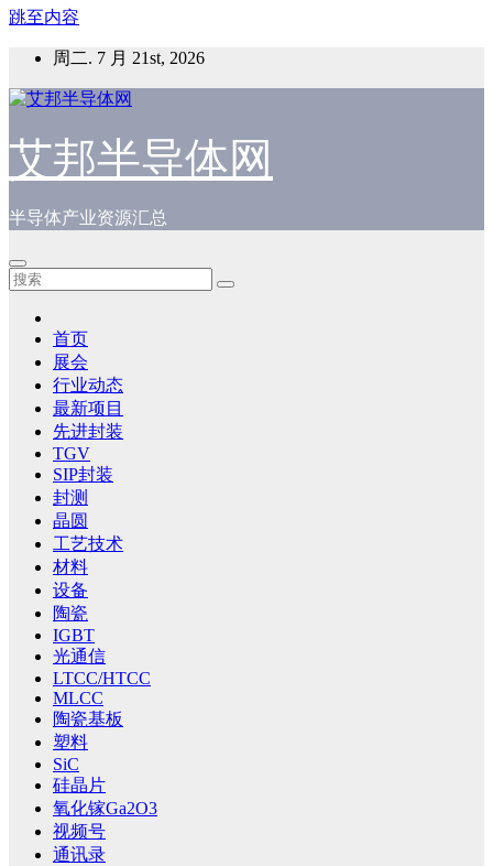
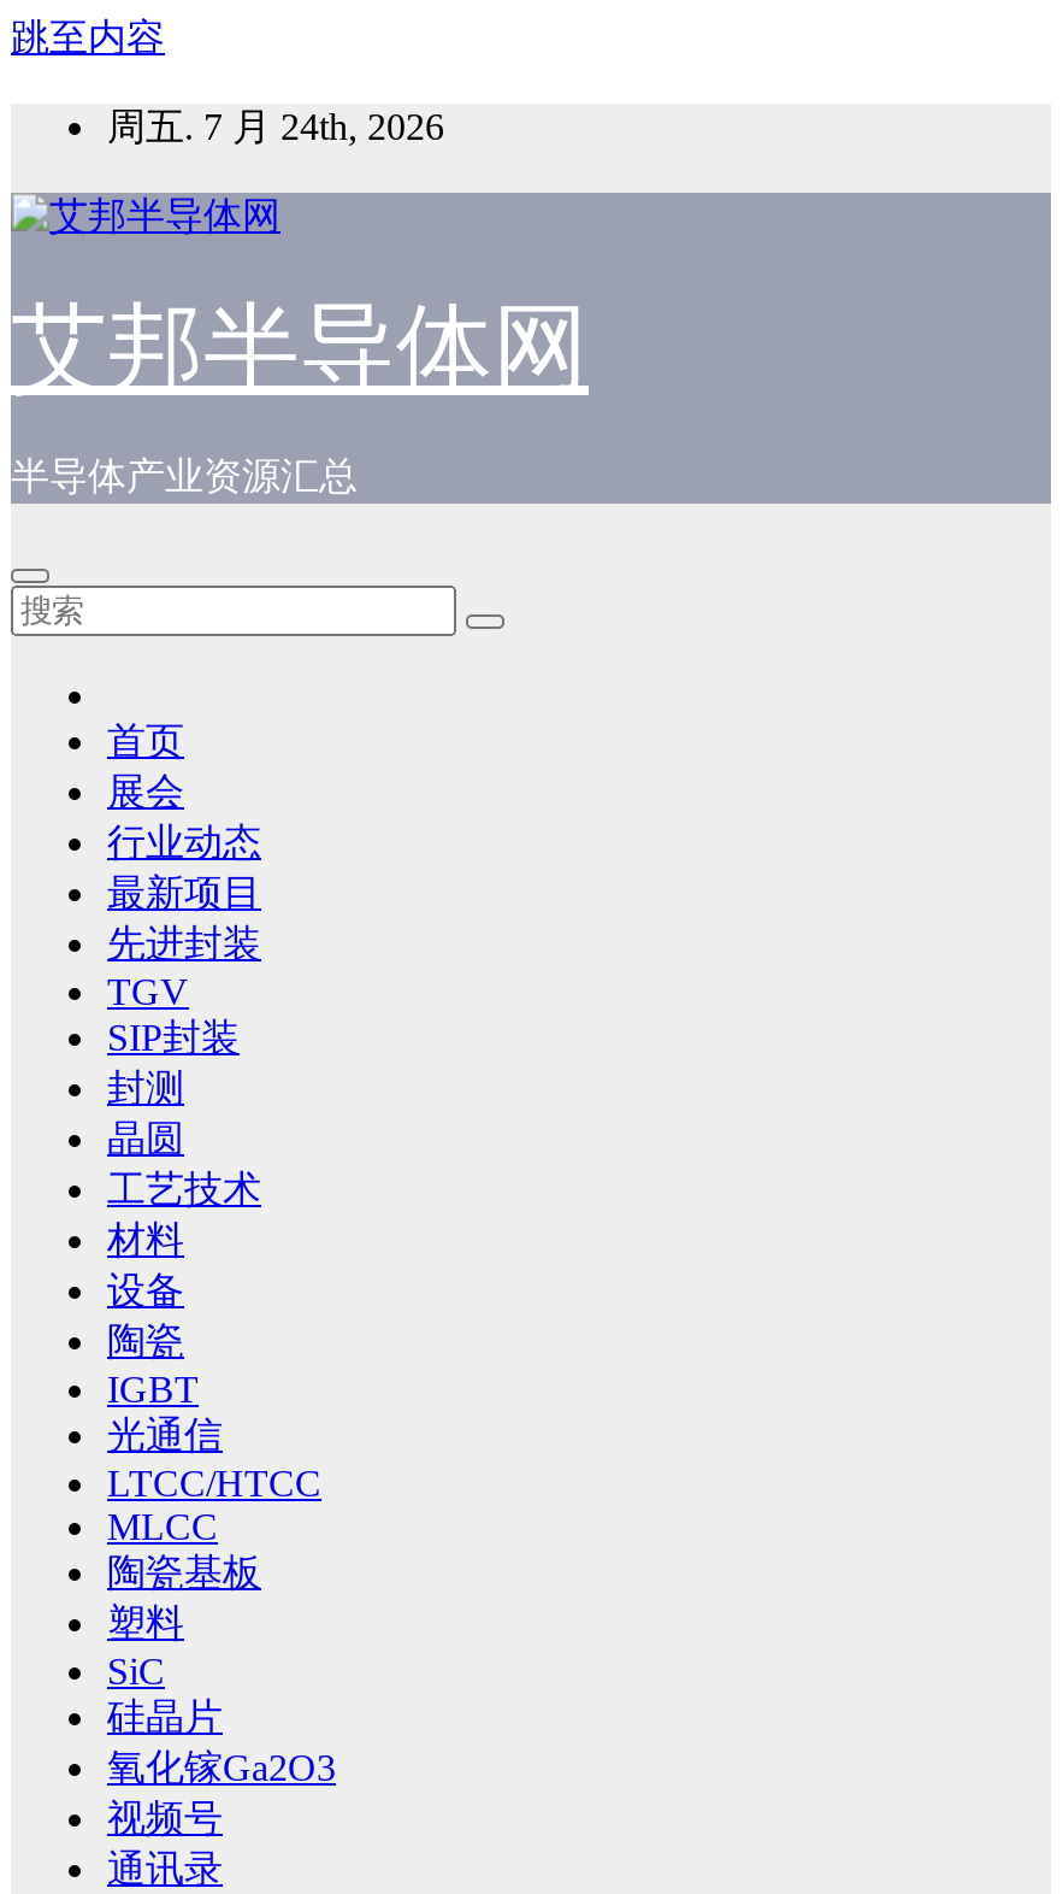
[53,48,205,67] 周二. 7 月 21st, 2026 -> [107,106,444,147] 周五. 7 月 24th, 2026

